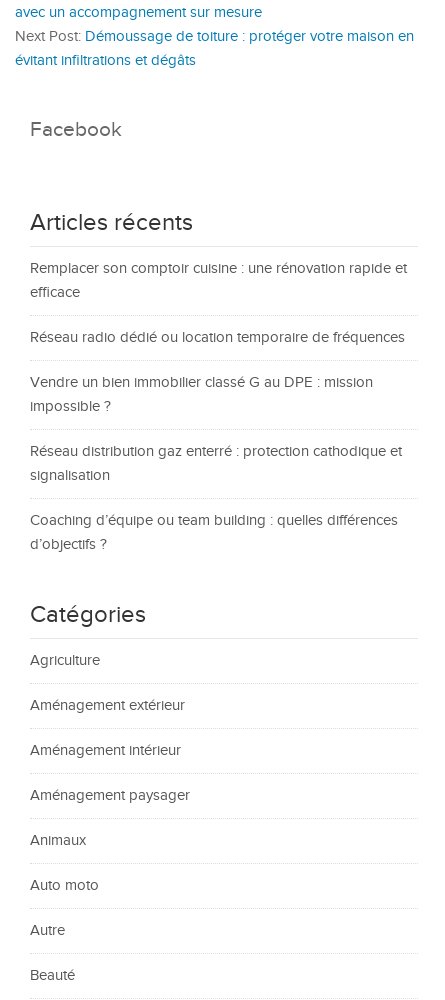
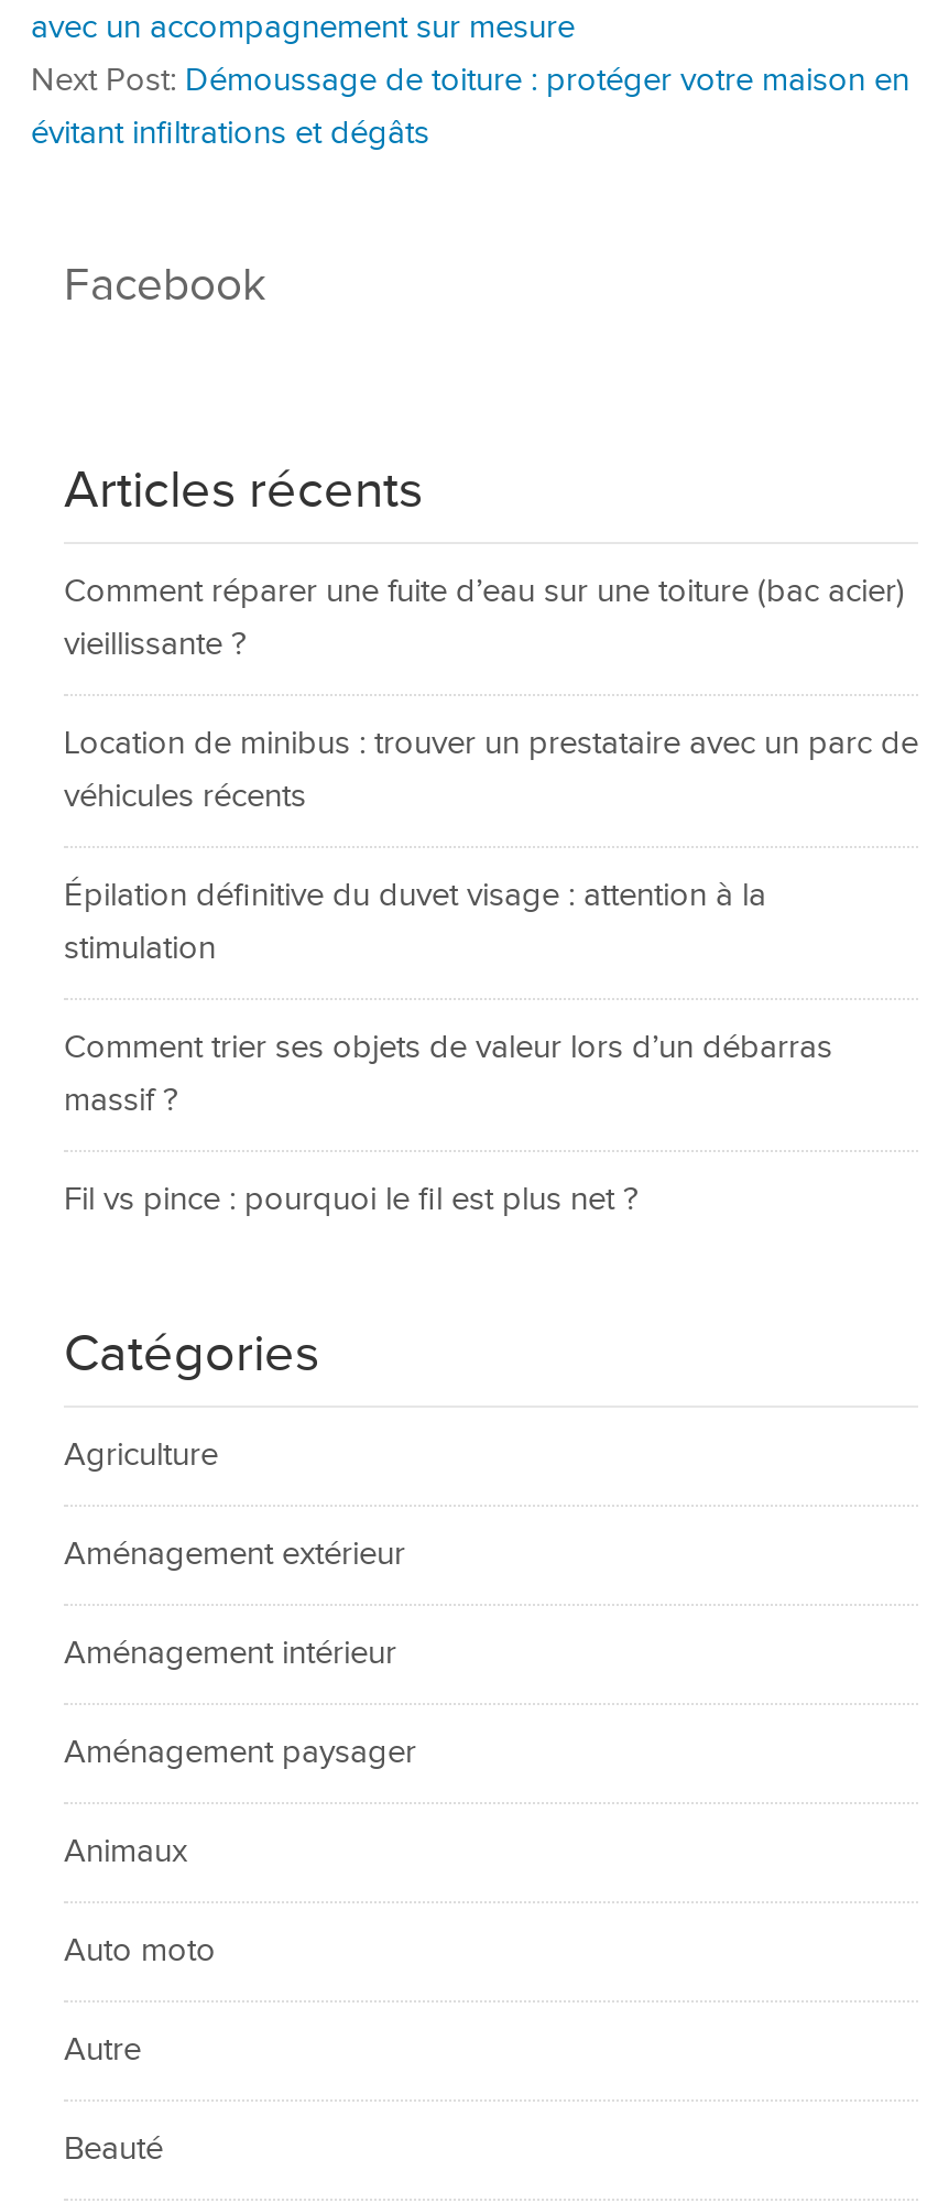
[30,260,407,301] Remplacer son comptoir cuisine : une rénovation rapide et | efficace -> [64,573,905,663] Comment réparer une fuite d’eau sur une toiture (bac acier) | vieillissante ?
[30,329,405,346] Réseau radio dédié ou location temporaire de fréquences -> [64,725,918,815] Location de minibus : trouver un prestataire avec un parc de | véhicules récents
[30,374,373,415] Vendre un bien immobilier classé G au DPE : mission | impossible ? -> [64,877,766,967] Épilation définitive du duvet visage : attention à la | stimulation
[30,443,402,484] Réseau distribution gaz enterré : protection cathodique et | signalisation -> [64,1029,832,1119] Comment trier ses objets de valeur lors d’un débarras | massif ?
[30,512,398,553] Coaching d’équipe ou team building : quelles différences | d’objectifs ? -> [64,1181,639,1218] Fil vs pince : pourquoi le fil est plus net ?

